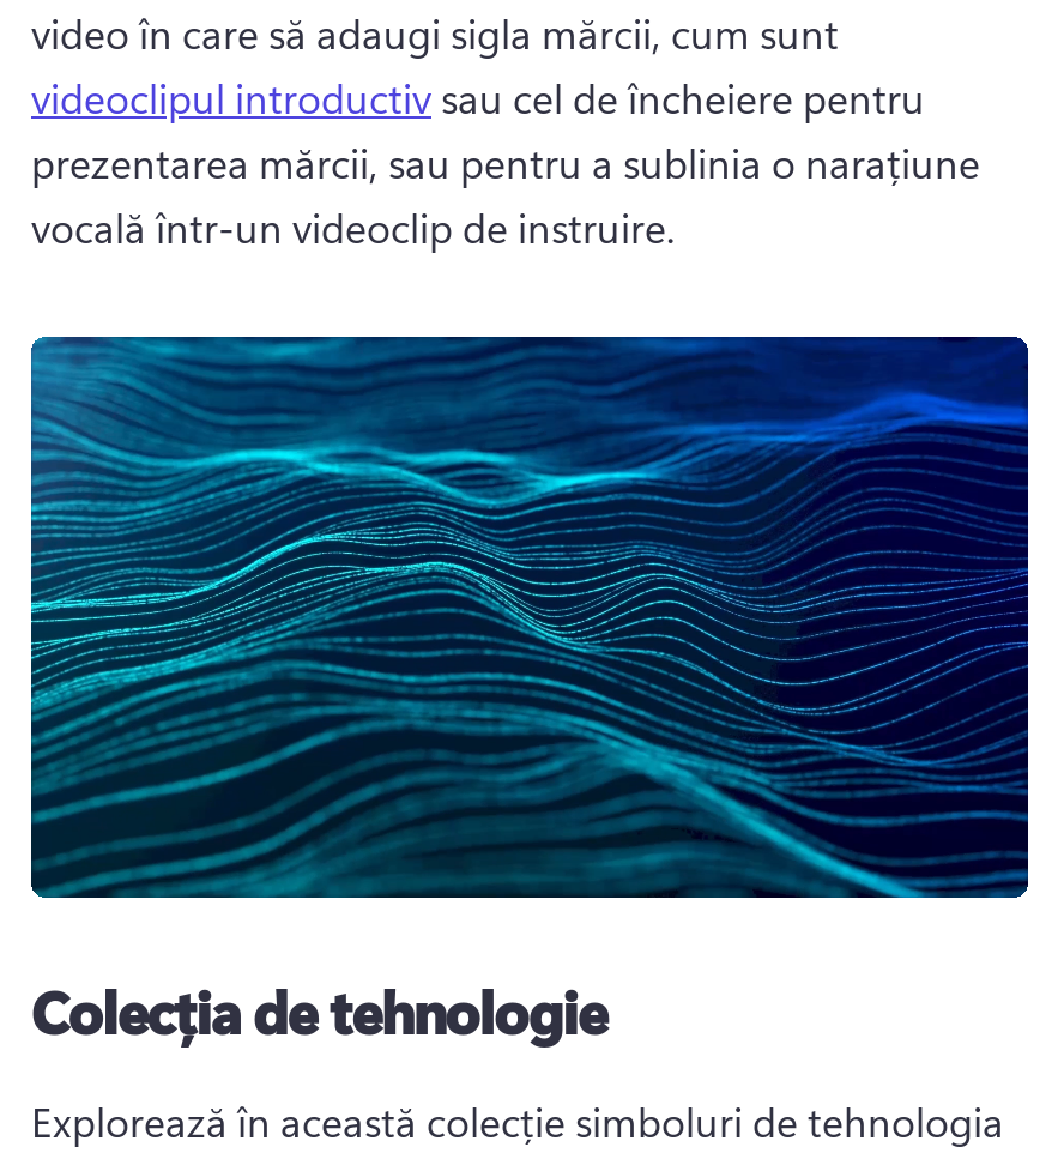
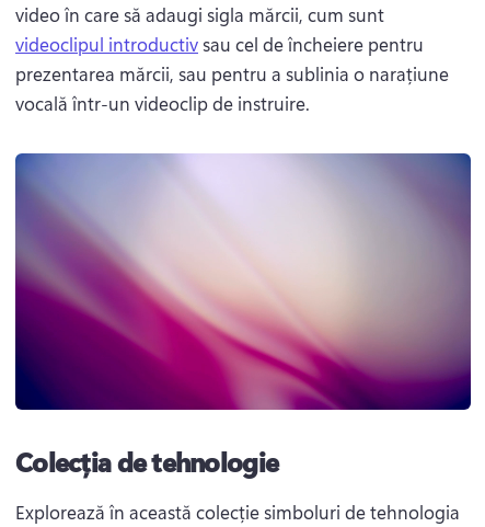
[29,336,1030,901] [image] -> [14,153,472,411] [image]

